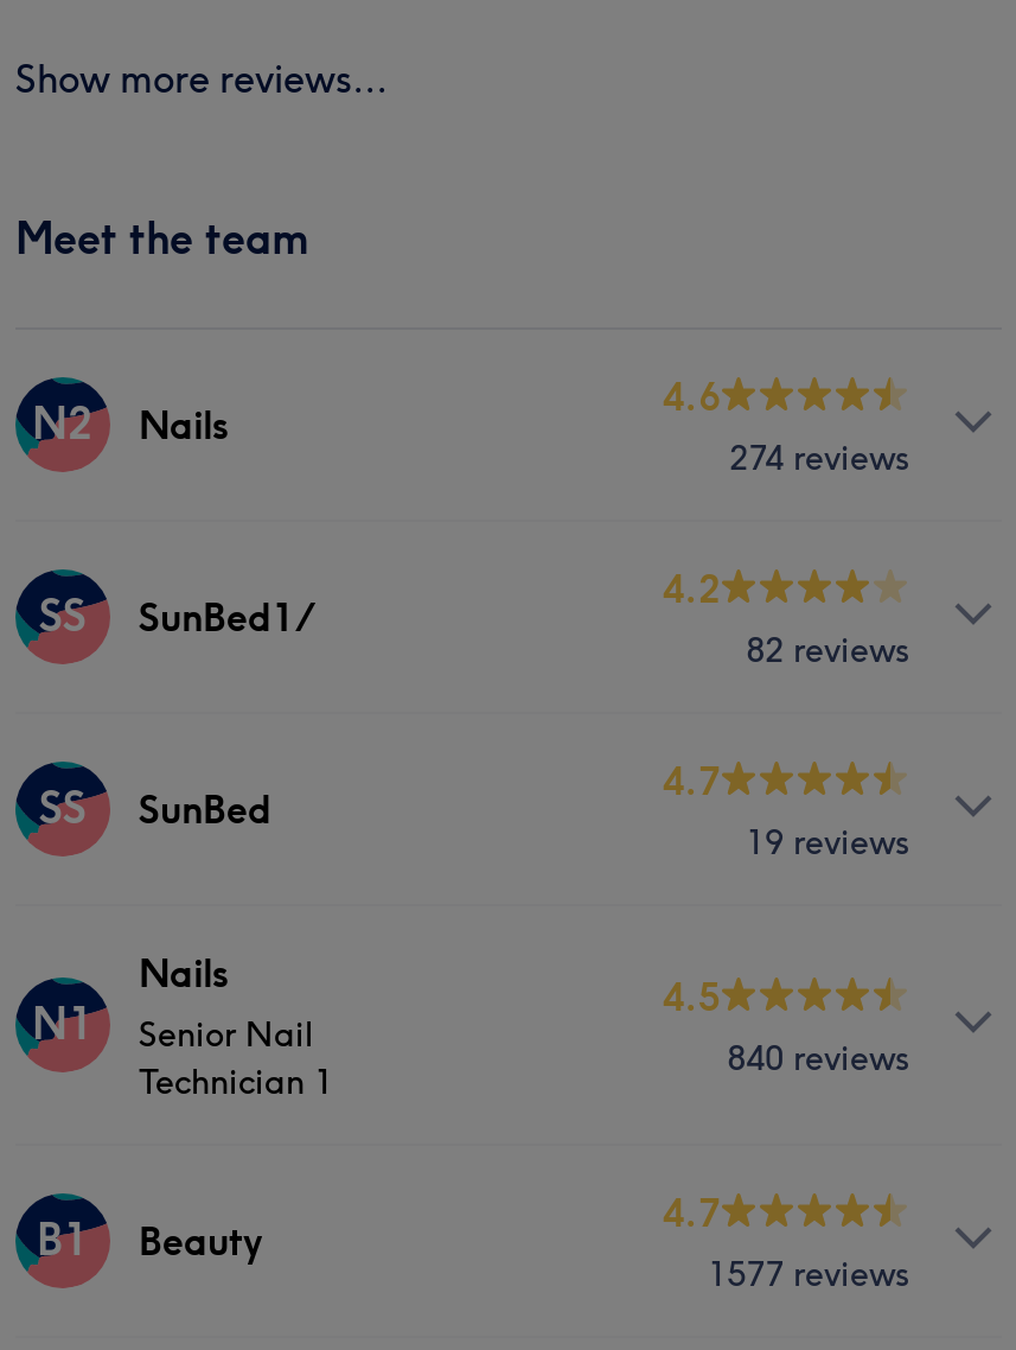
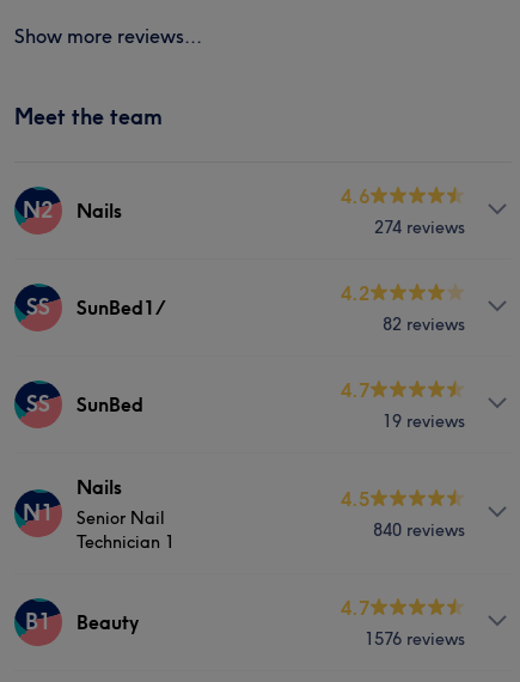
[708,1253,909,1295] 1577 reviews -> [365,628,465,650] 1576 reviews

